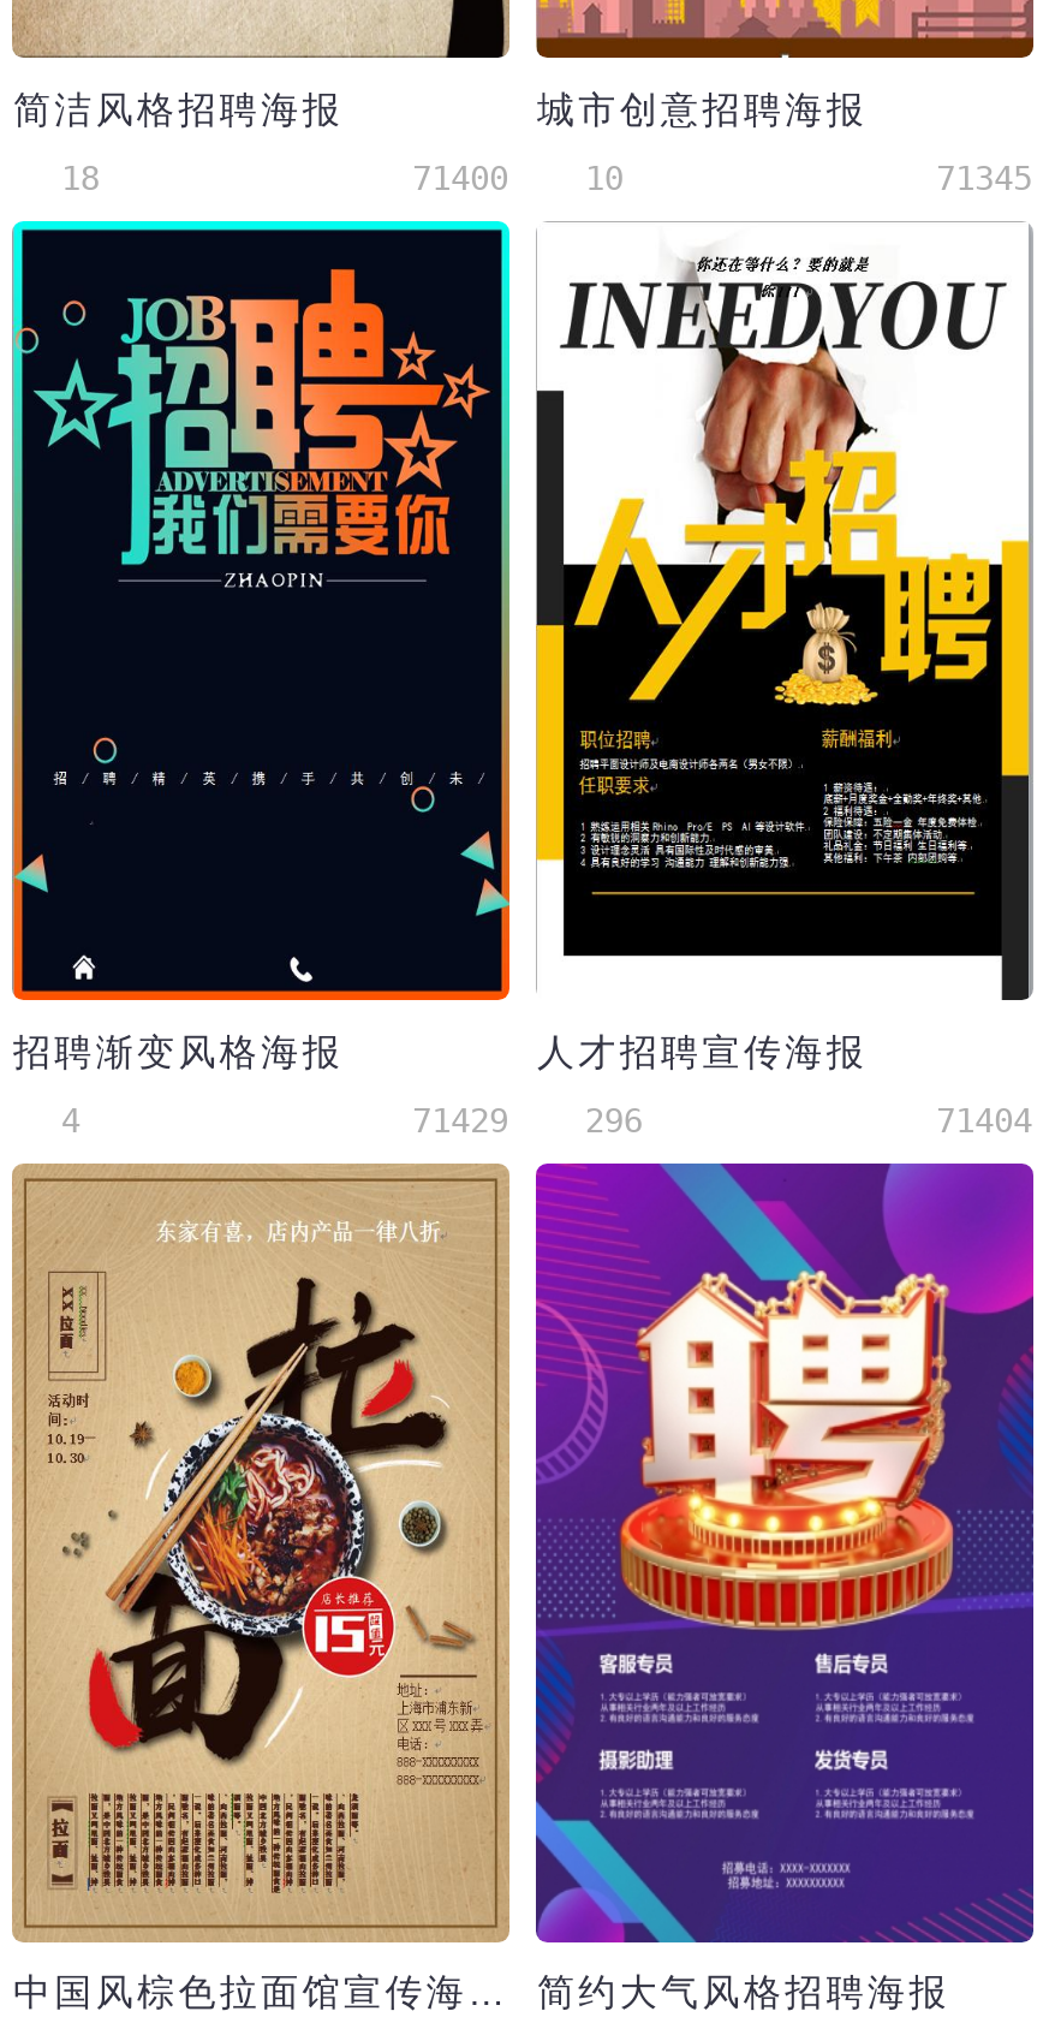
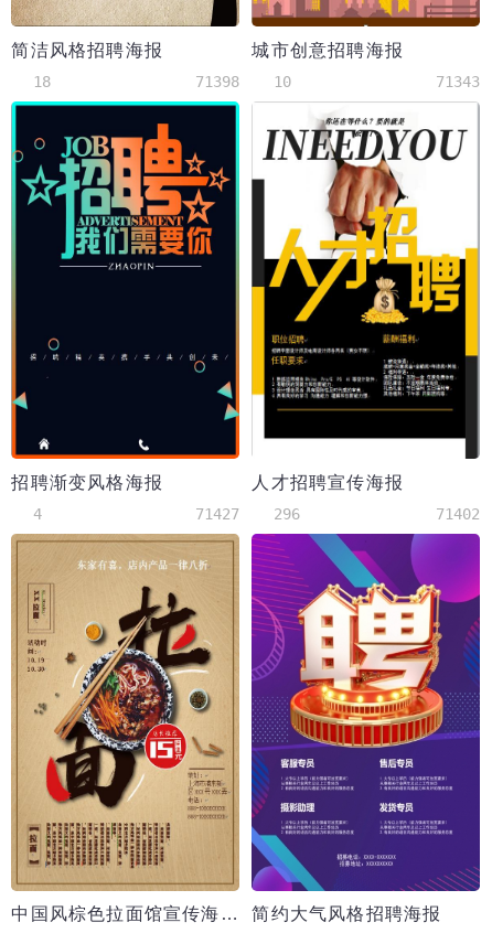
[412,159,623,197] 71400 10 -> [195,73,292,90] 71398 10
[936,159,1032,197] 71345 -> [435,73,479,90] 71343
[412,1101,643,1139] 71429 296 -> [195,505,300,523] 71427 296
[936,1101,1032,1139] 71404 -> [435,505,479,523] 71402

